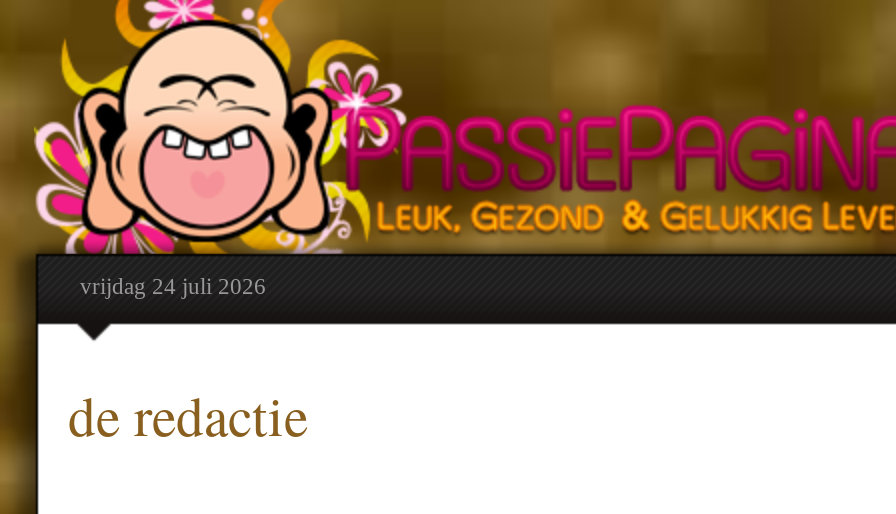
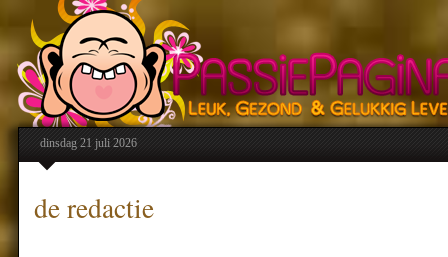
[80,274,266,298] vrijdag 24 juli 2026 -> [40,137,137,149] dinsdag 21 juli 2026

